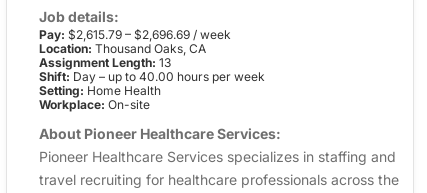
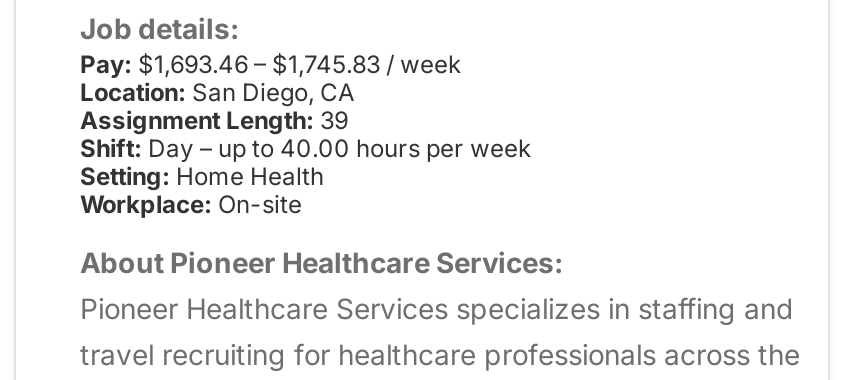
[39,27,231,42] Pay: $2,615.79 – $2,696.69 / week -> [80,49,462,79] Pay: $1,693.46 – $1,745.83 / week
[39,41,206,56] Location: Thousand Oaks, CA -> [80,77,354,107] Location: San Diego, CA
[39,55,171,70] Assignment Length: 13 -> [80,105,348,135] Assignment Length: 39

